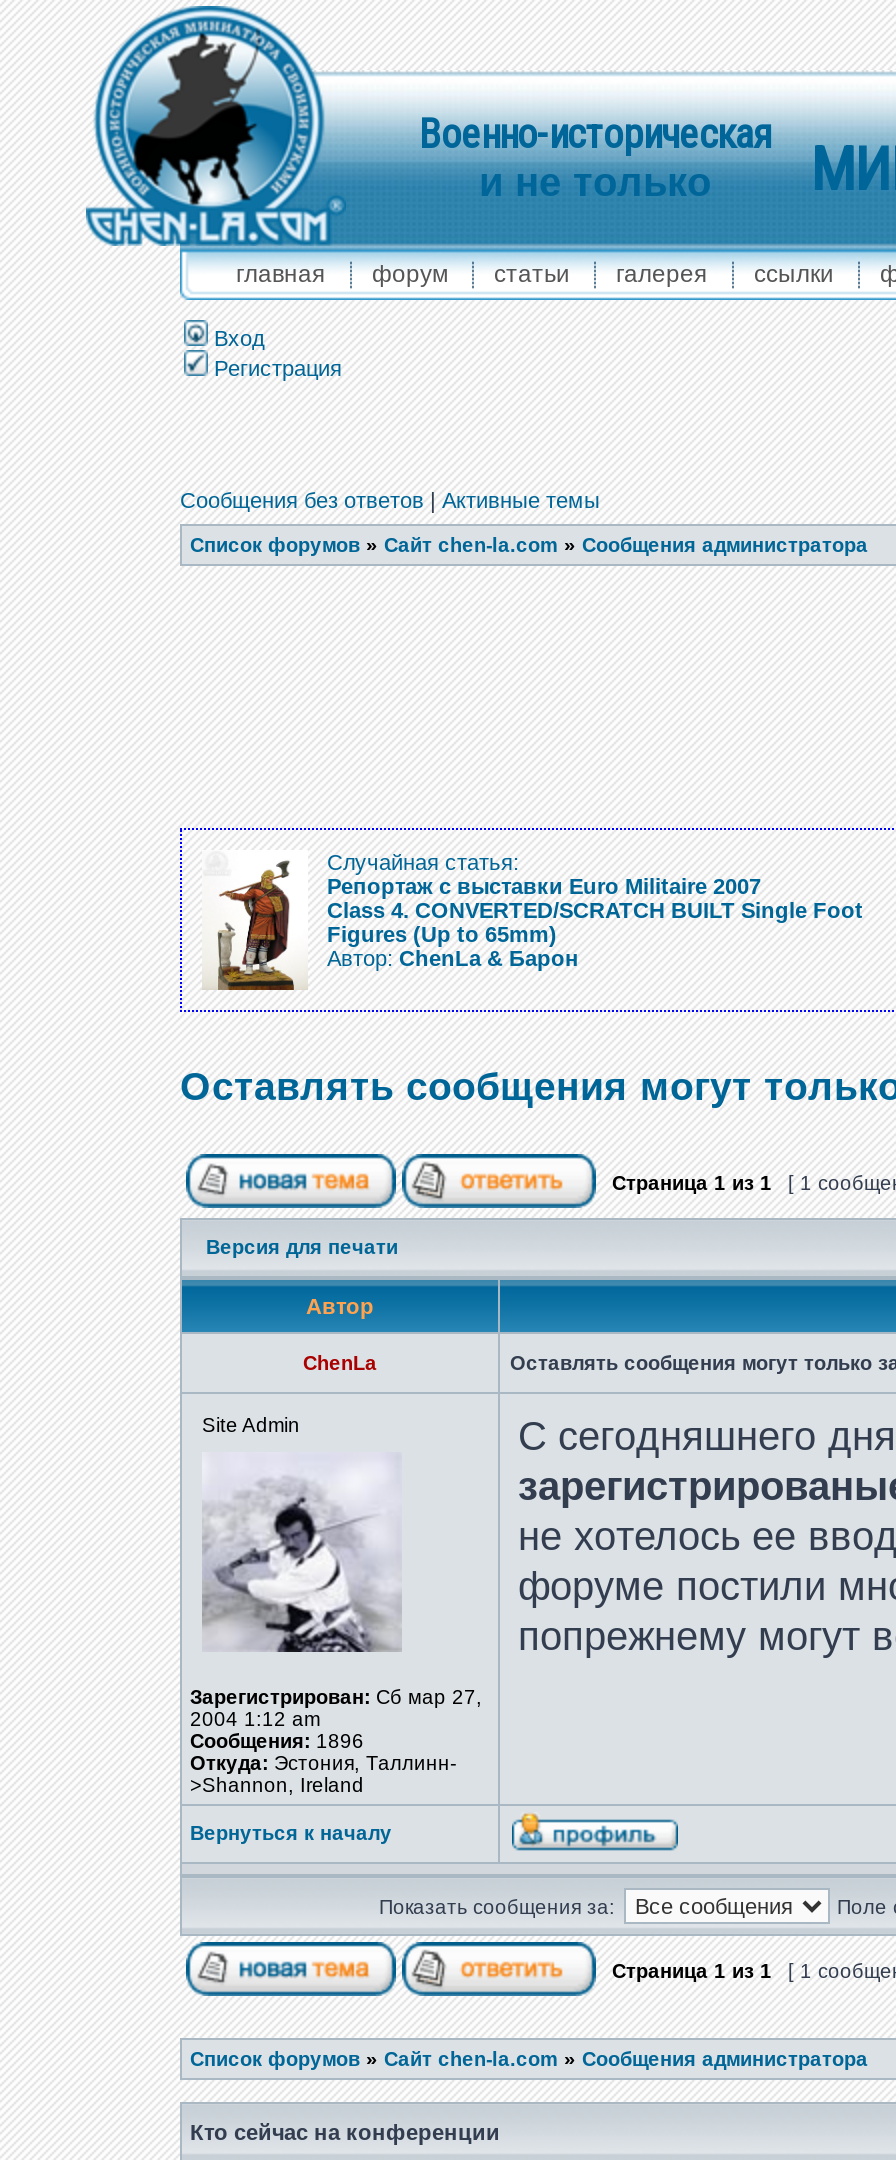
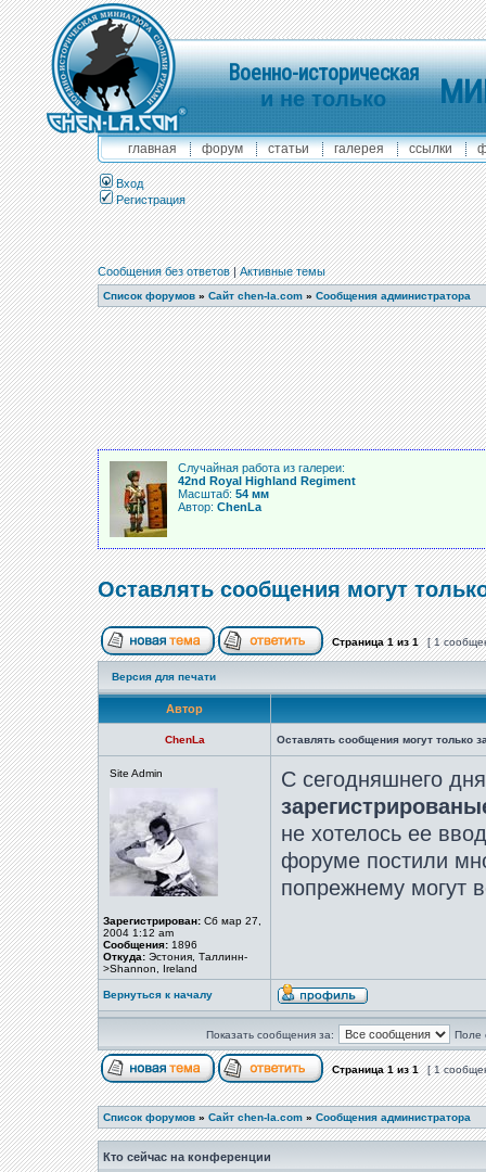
[202,850,863,992] [image] | Случайная статья: | Репортаж с выставки Euro Militaire 2007 | Class 4. CONVERTED/SCRATCH BUILT Single Foot | Figures (Up to 65mm) | Автор: ChenLa & Барон -> [108,460,356,538] [image] | Случайная работа из галереи: | 42nd Royal Highland Regiment | Масштаб: 54 мм | Автор: ChenLa

